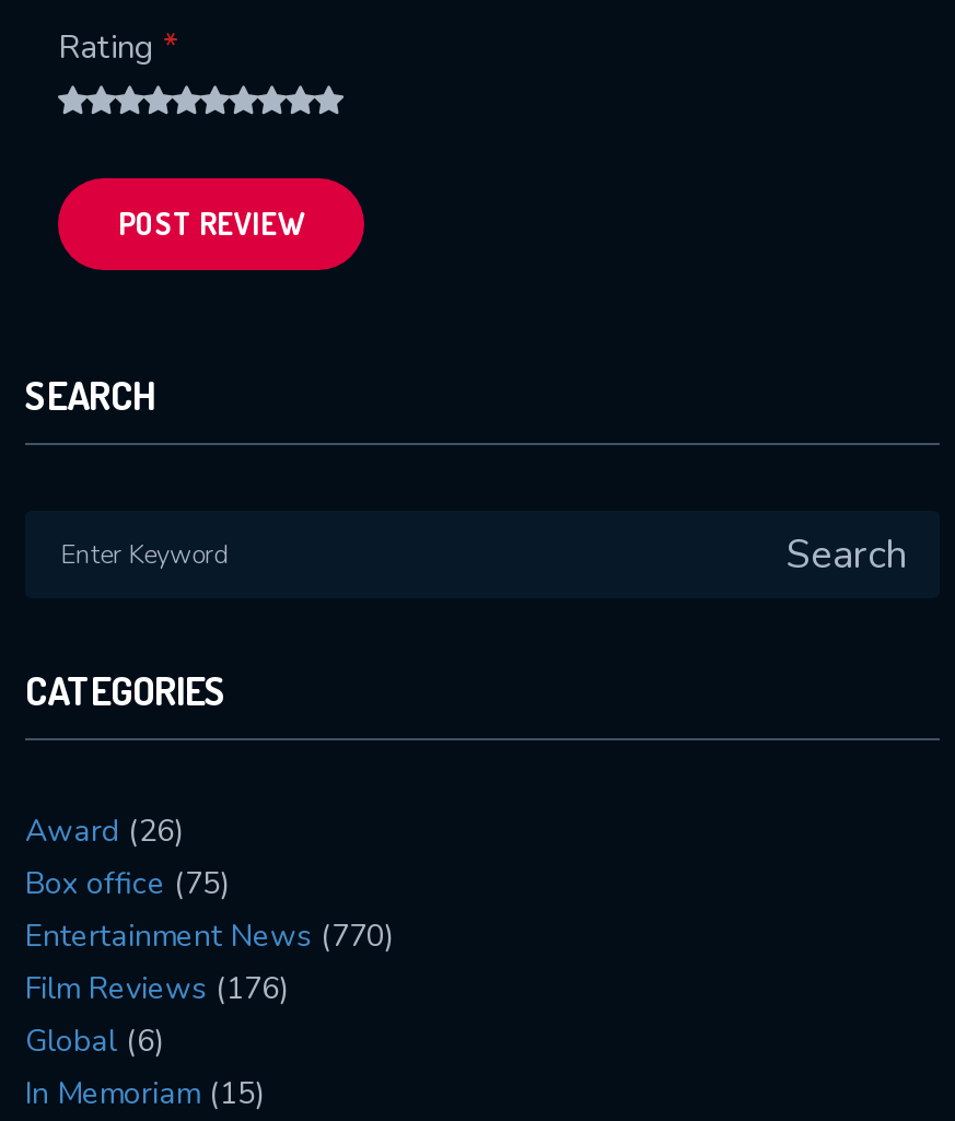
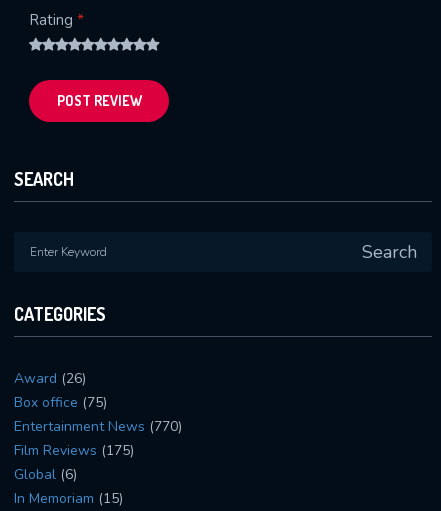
[25,968,288,1009] Film Reviews (176) -> [14,441,134,460] Film Reviews (175)

